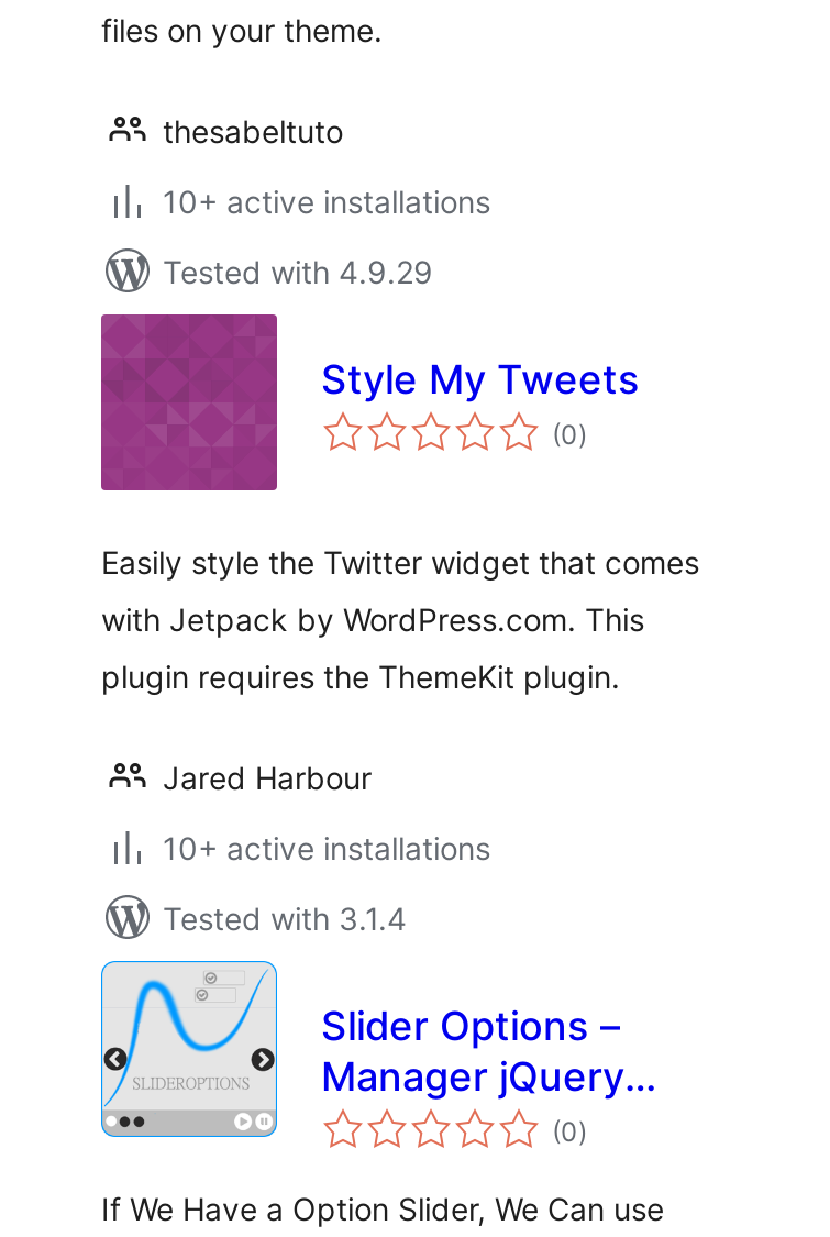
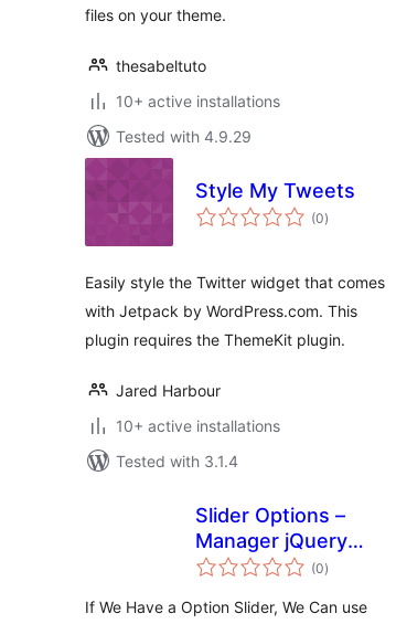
[99,959,279,1139] [image] -> none

